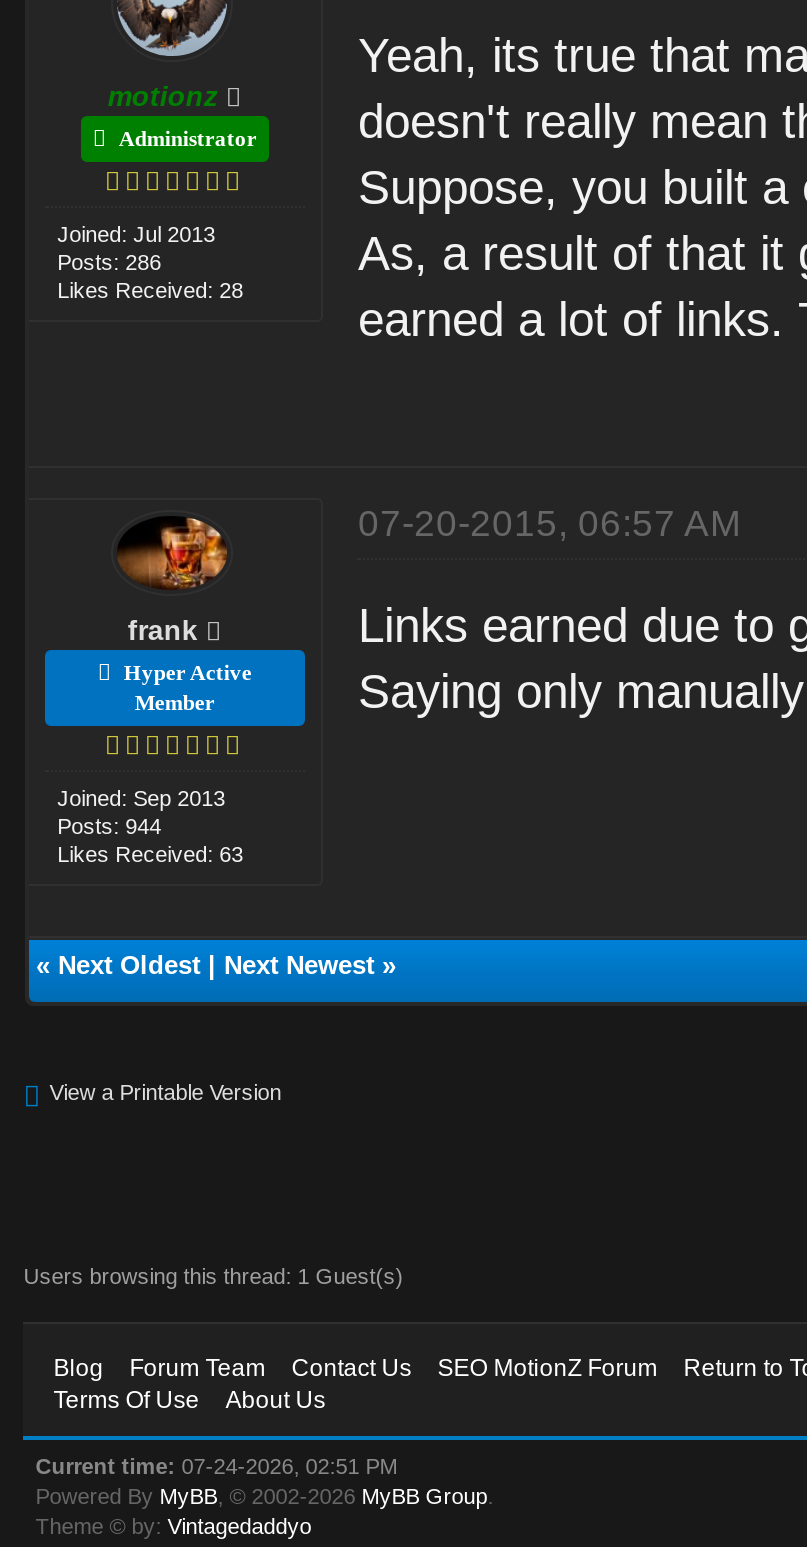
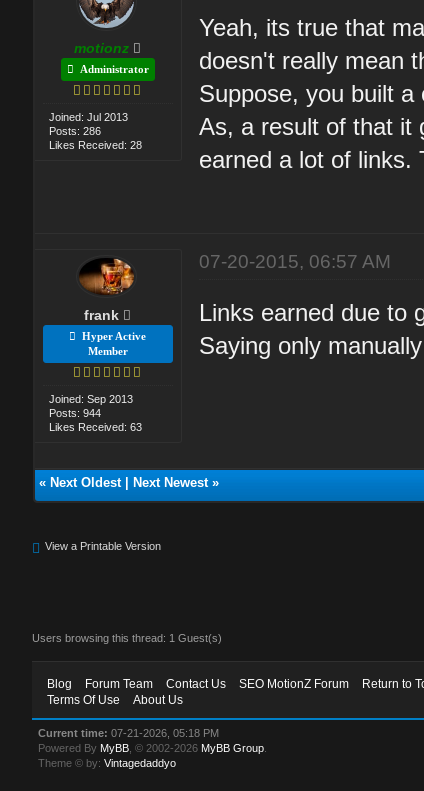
[35,1454,397,1478] Current time: 07-24-2026, 02:51 PM -> [38,727,219,739] Current time: 07-21-2026, 05:18 PM

